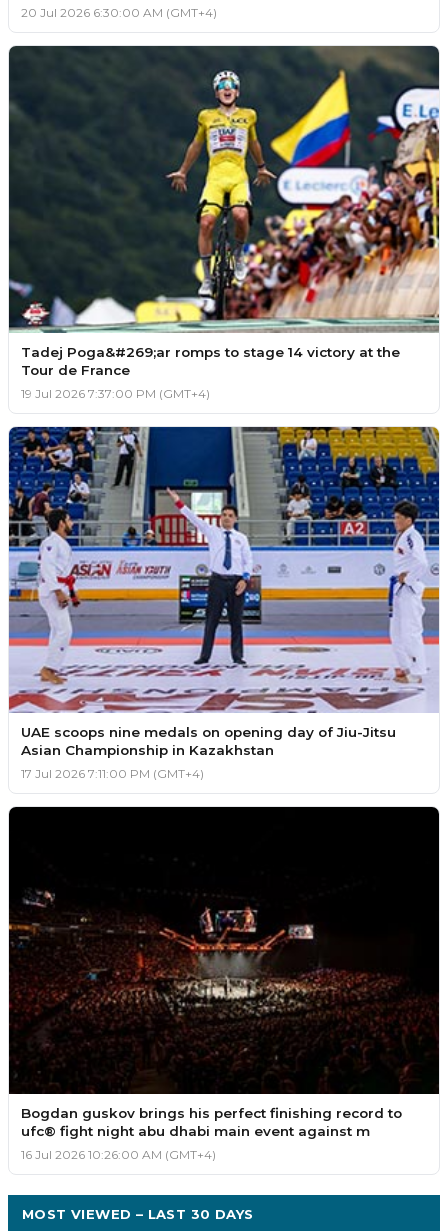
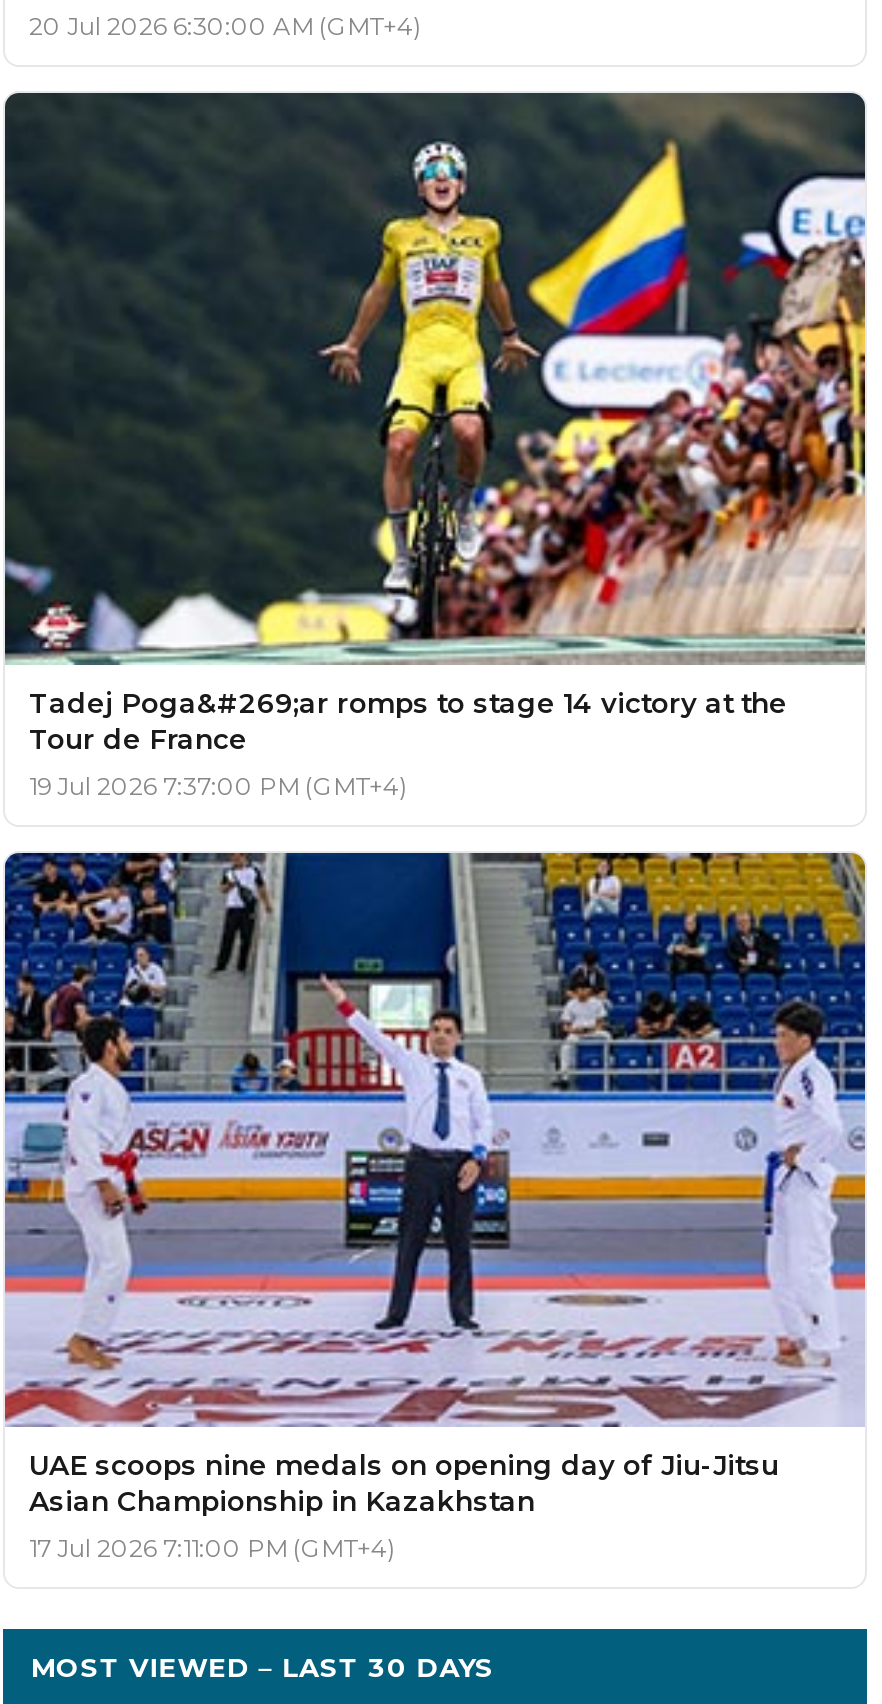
[8,806,440,1162] [image] | Bogdan guskov brings his perfect finishing record to | ufc® fight night abu dhabi main event against m | 16 Jul 2026 10:26:00 AM (GMT+4) -> none

